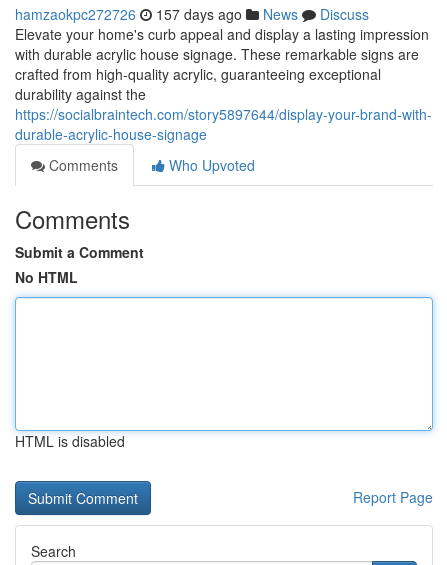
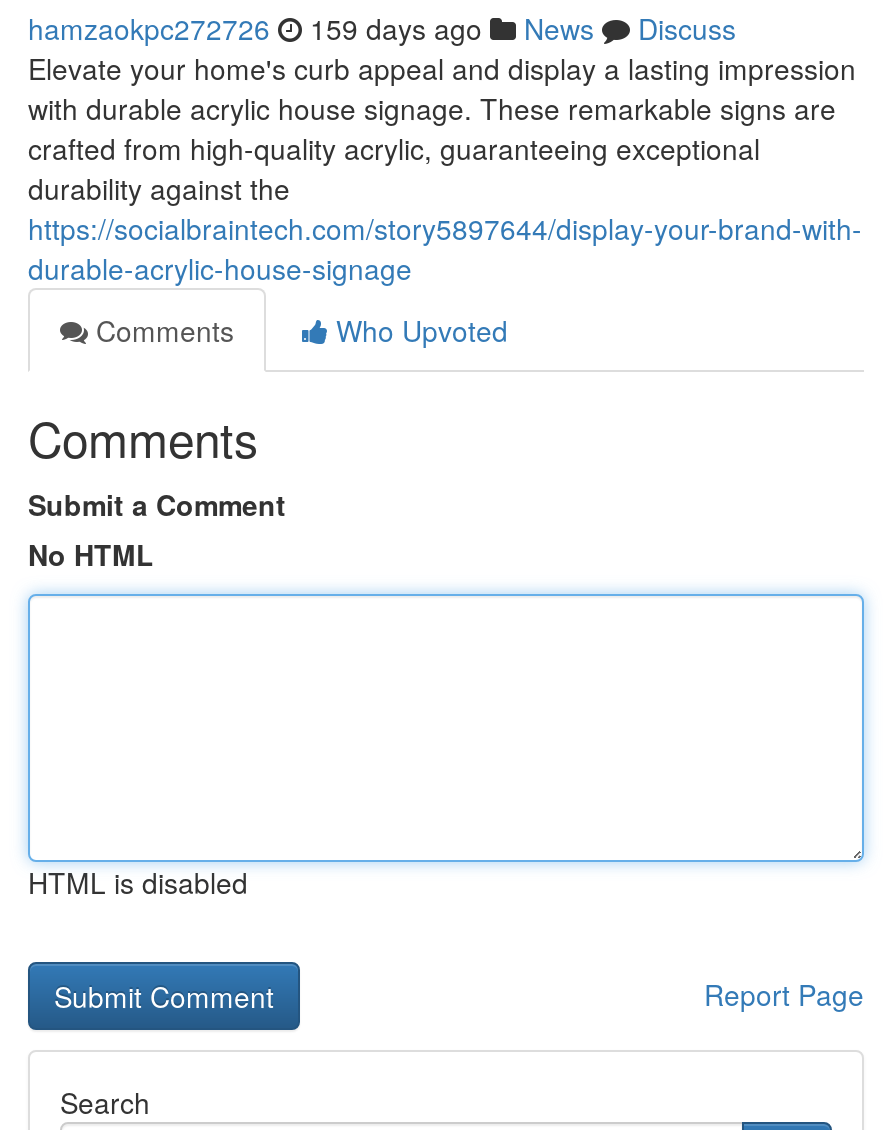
[15,4,369,24] hamzaokpc272726 157 days ago News Discuss -> [28,8,736,48] hamzaokpc272726 159 days ago News Discuss

